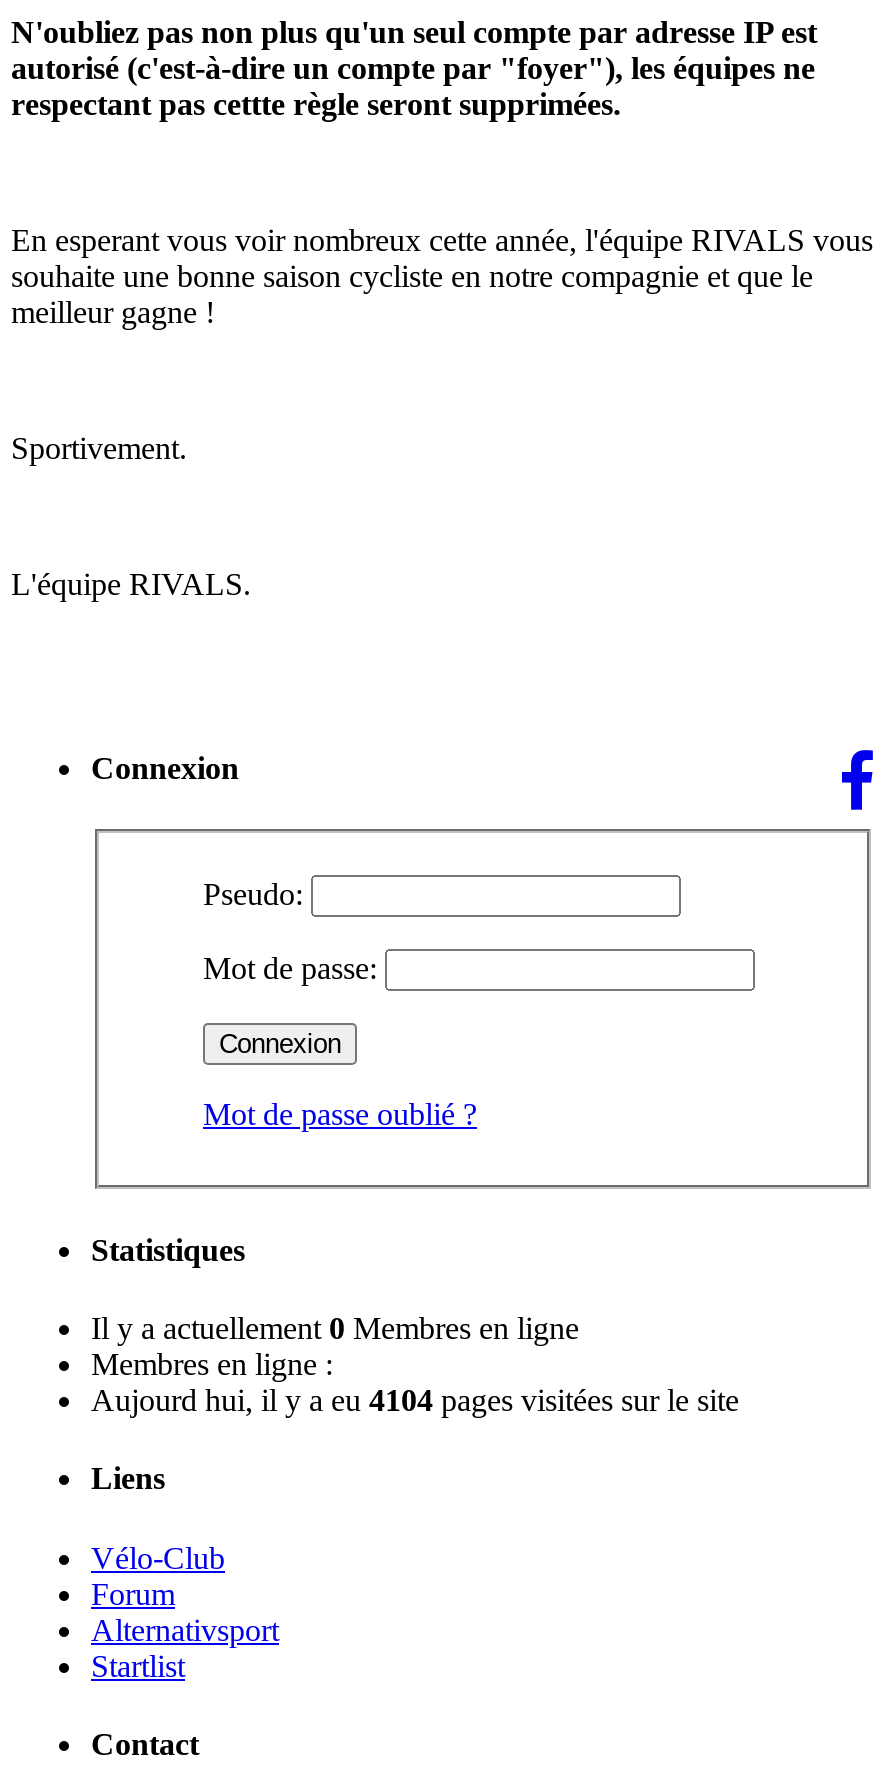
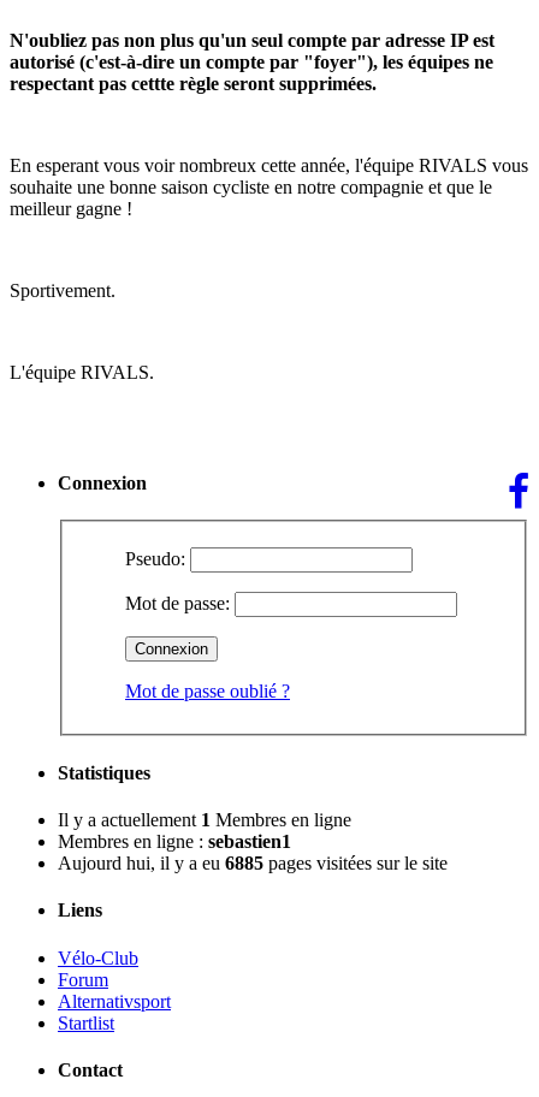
[91,1311,739,1417] Il y a actuellement 0 Membres en ligne | Membres en ligne : | Aujourd hui, il y a eu 4104 pages visitées sur le site -> [58,810,448,873] Il y a actuellement 1 Membres en ligne | Membres en ligne : sebastien1 | Aujourd hui, il y a eu 6885 pages visitées sur le site

